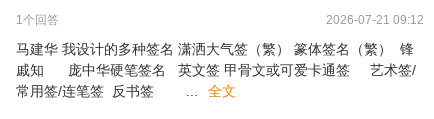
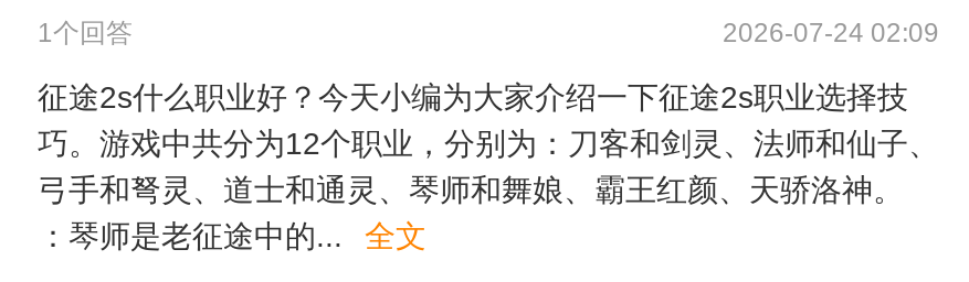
[326,13,424,27] 2026-07-21 09:12 -> [723,18,939,48] 2026-07-24 02:09
[16,41,416,99] 马建华 我设计的多种签名 潇洒大气签（繁） 篆体签名（繁） 锋 | 戚知 庞中华硬笔签名 英文签 甲骨文或可爱卡通签 艺术签/ | 常用签/连笔签 反书签... -> [38,79,939,253] 征途2s什么职业好？今天小编为大家介绍一下征途2s职业选择技 | 巧。游戏中共分为12个职业，分别为：刀客和剑灵、法师和仙子、 | 弓手和弩灵、道士和通灵、琴师和舞娘、霸王红颜、天骄洛神。 | ：琴师是老征途中的...

